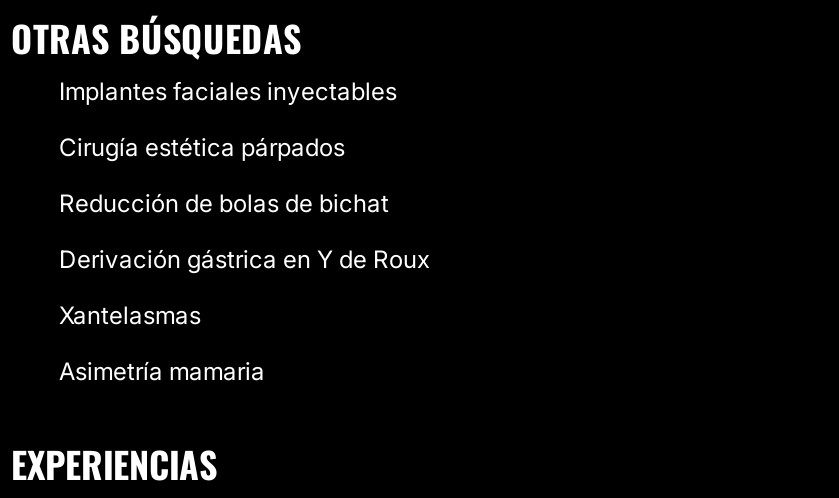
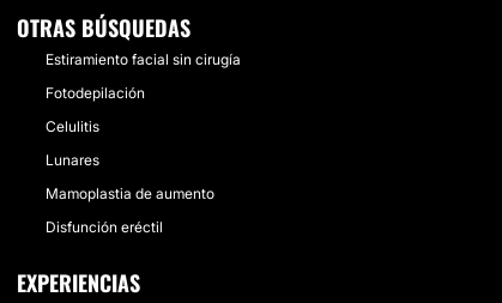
[59,76,397,106] Implantes faciales inyectables -> [46,50,241,68] Estiramiento facial sin cirugía
[59,132,345,162] Cirugía estética párpados -> [46,84,145,102] Fotodepilación
[59,188,389,218] Reducción de bolas de bichat -> [46,117,99,135] Celulitis
[59,244,429,274] Derivación gástrica en Y de Roux -> [46,151,99,169] Lunares
[59,300,201,330] Xantelasmas -> [46,184,214,202] Mamoplastia de aumento
[59,356,265,386] Asimetría mamaria -> [46,218,163,236] Disfunción eréctil

